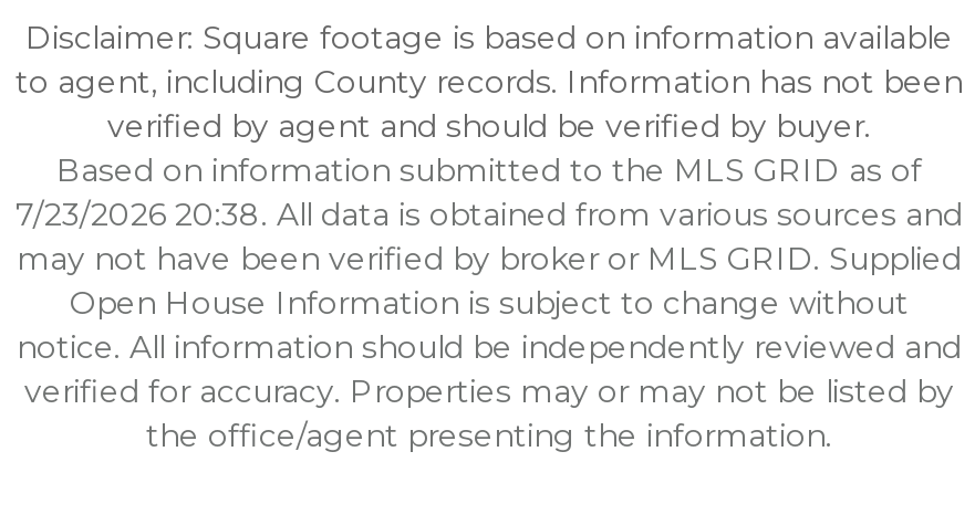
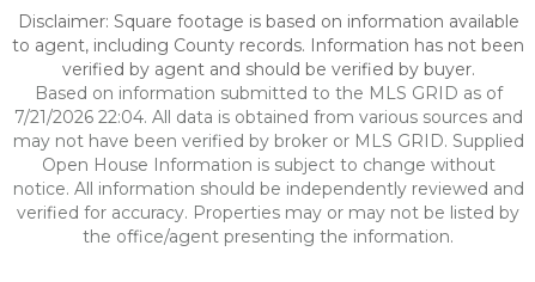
[15,195,963,234] 7/23/2026 20:38. All data is obtained from various sources and -> [14,106,522,128] 7/21/2026 22:04. All data is obtained from various sources and

